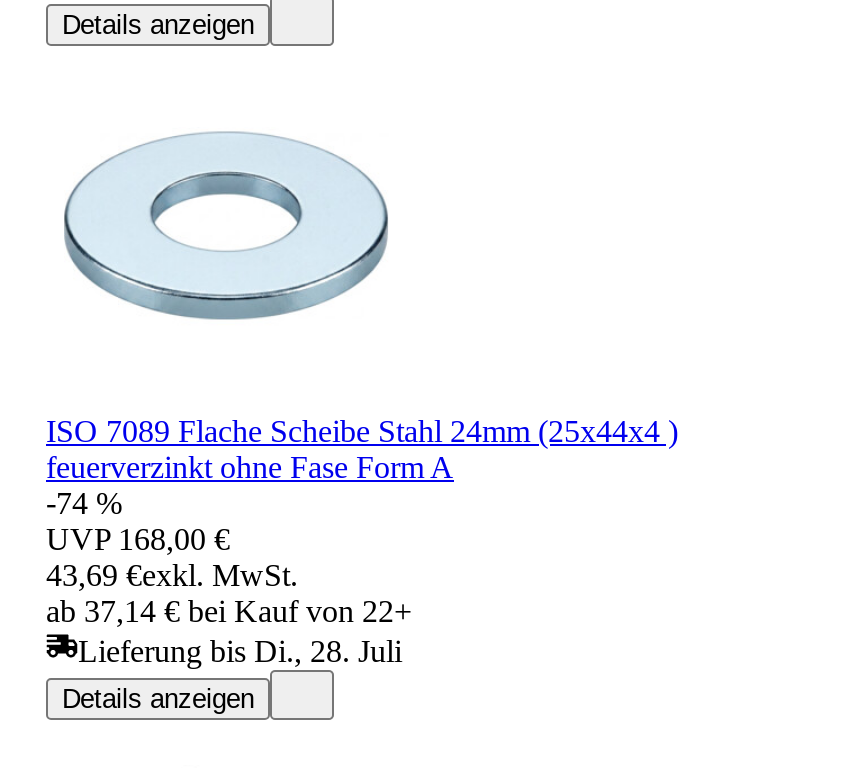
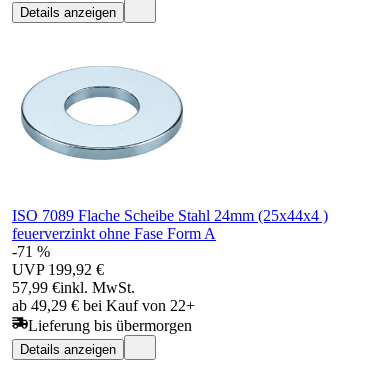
[46,486,412,668] -74 % | UVP 168,00 € | 43,69 €exkl. MwSt. | ab 37,14 € bei Kauf von 22+ | Lieferung bis Di., 28. Juli -> [12,243,195,334] -71 % | UVP 199,92 € | 57,99 €inkl. MwSt. | ab 49,29 € bei Kauf von 22+ | Lieferung bis übermorgen

